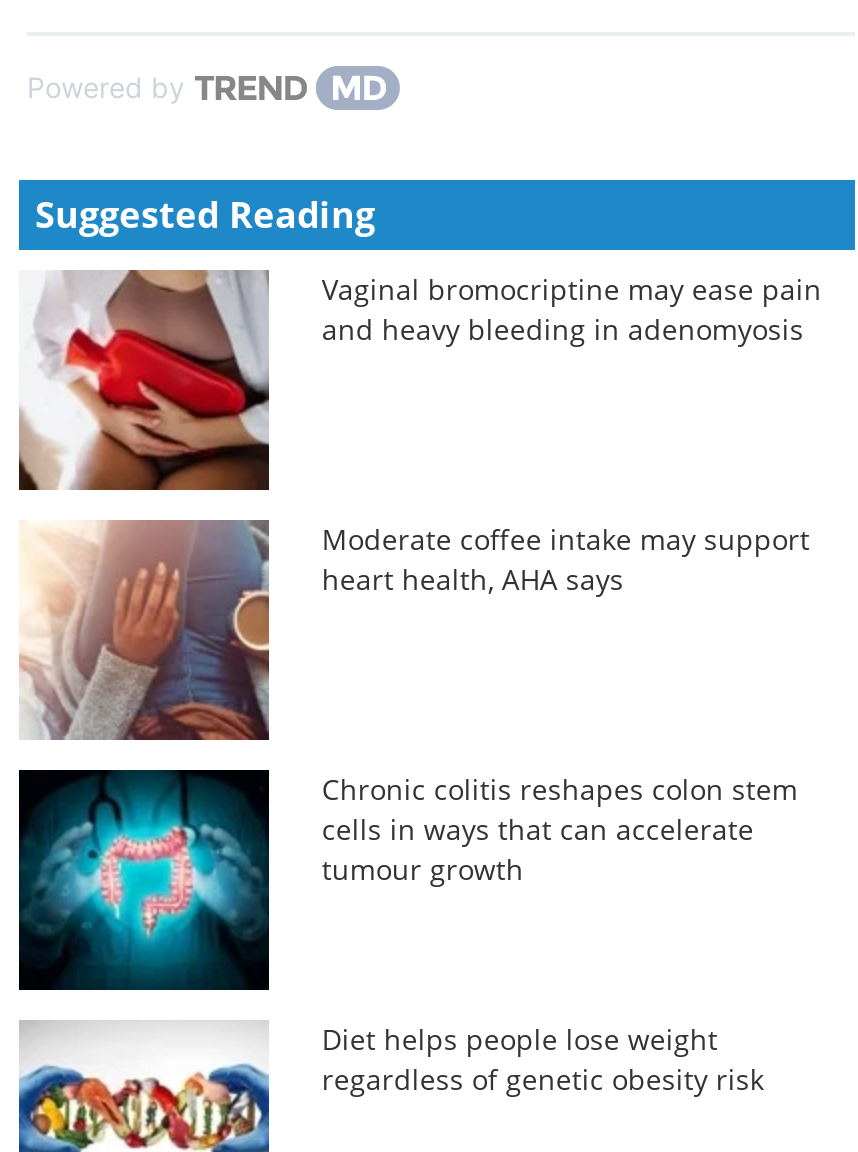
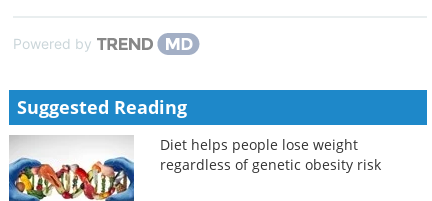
[17,268,822,492] [image] | Vaginal bromocriptine may ease pain | and heavy bleeding in adenomyosis -> none
[19,518,810,742] [image] | Moderate coffee intake may support | heart health, AHA says -> none
[17,768,798,1000] [image] | Chronic colitis reshapes colon stem | cells in ways that can accelerate | tumour growth -> none

